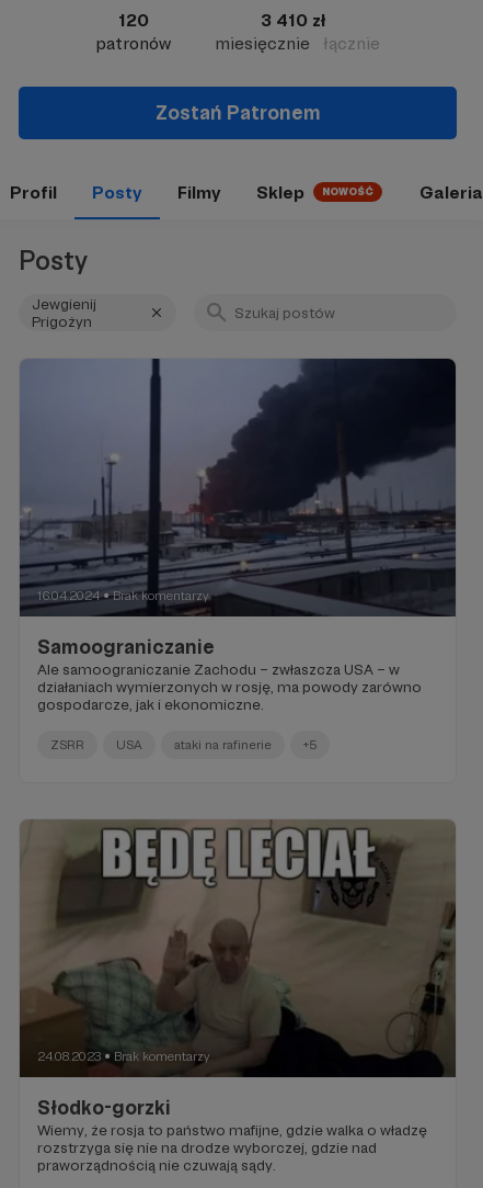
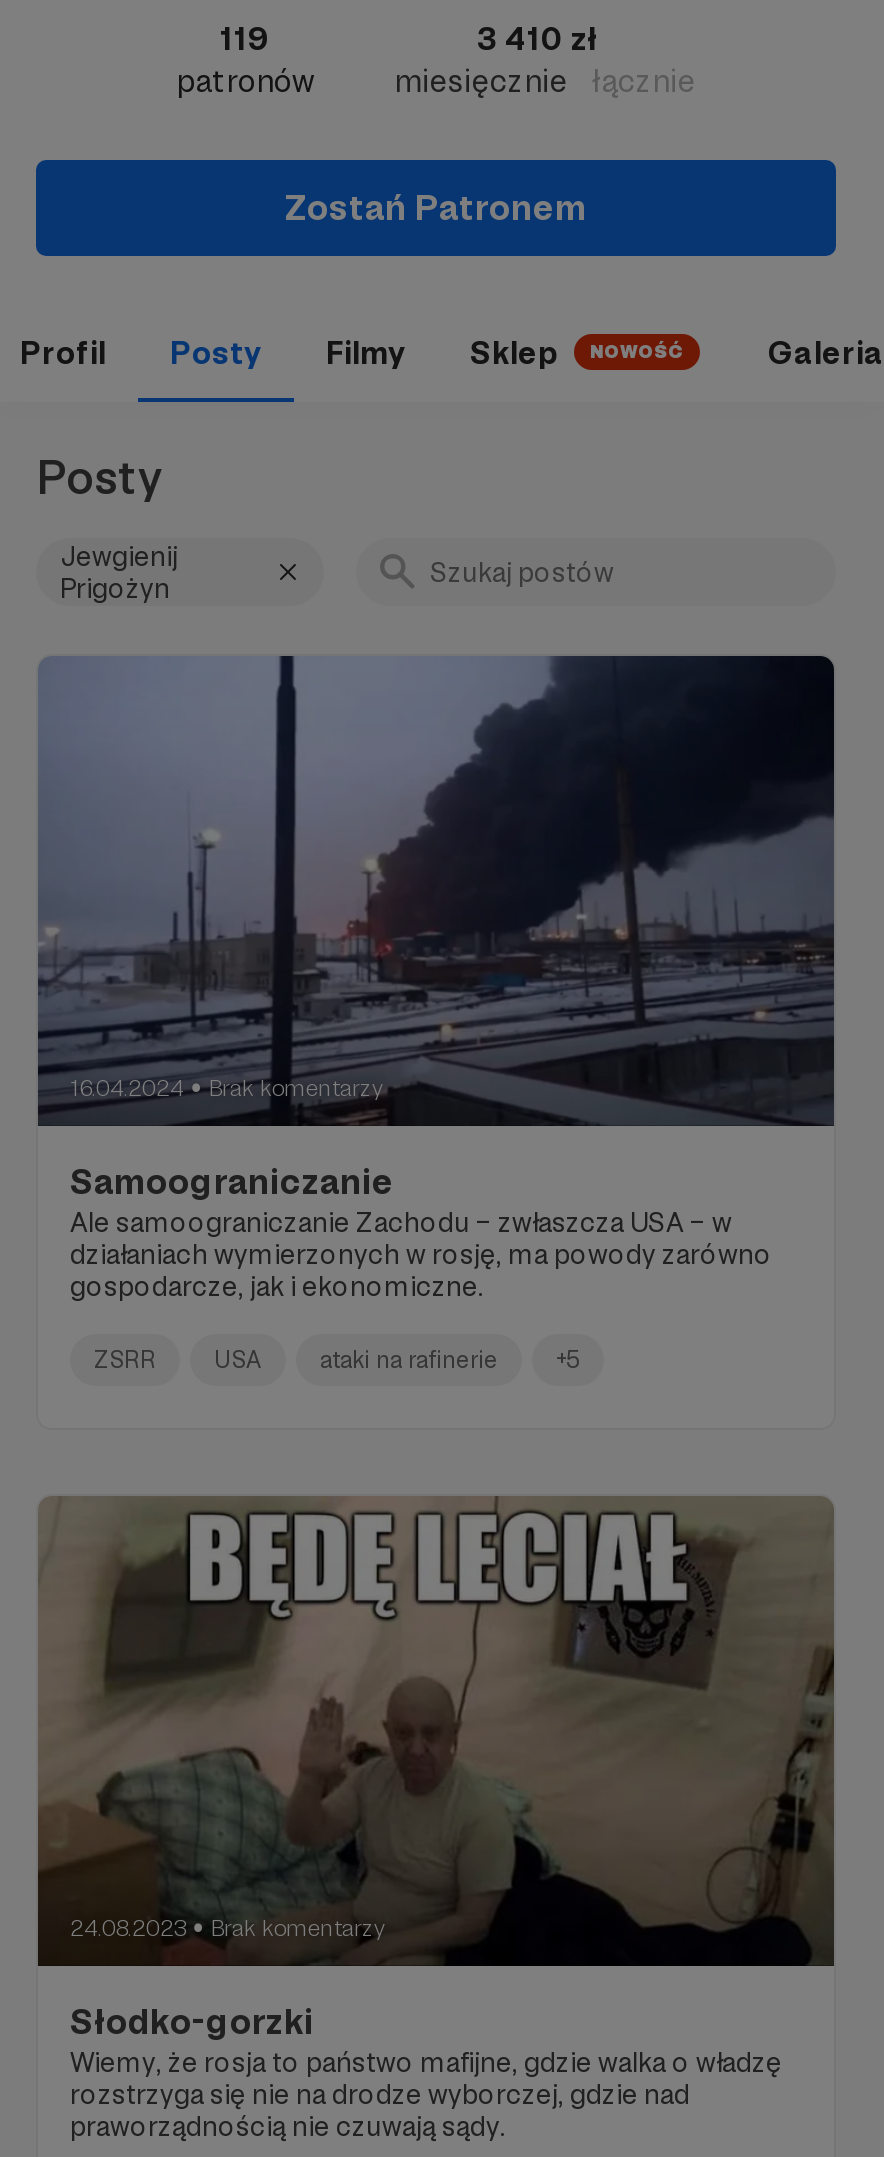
[118,10,148,31] 120 -> [220,20,270,58] 119

